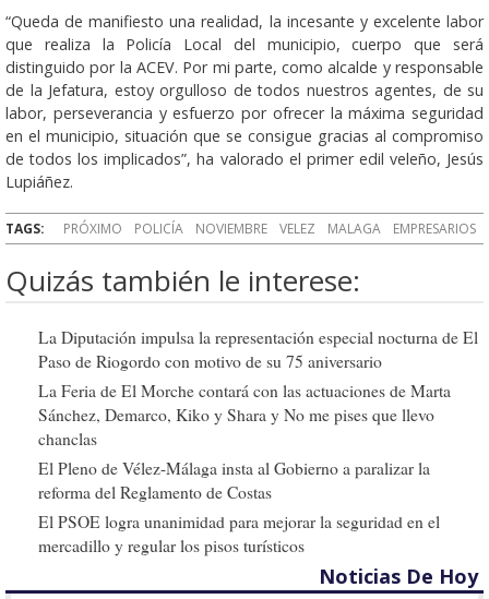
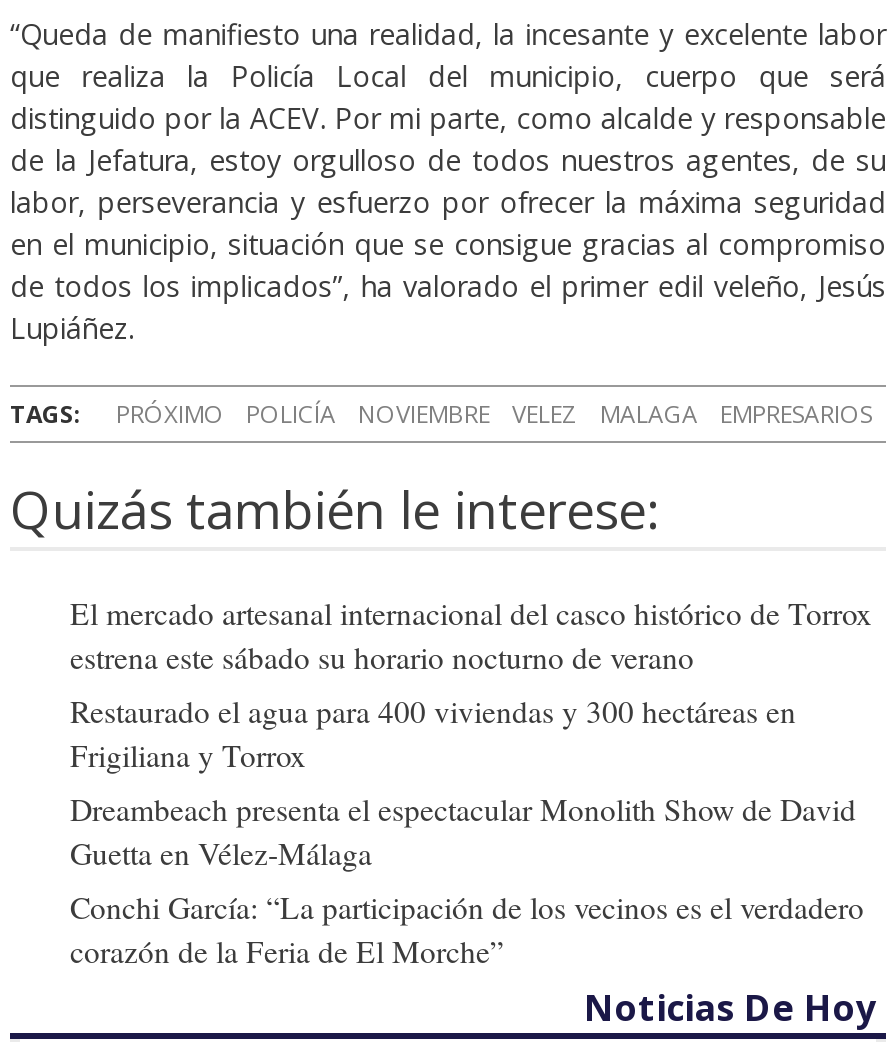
[38,327,478,557] La Diputación impulsa la representación especial nocturna de El | Paso de Riogordo con motivo de su 75 aniversario | La Feria de El Morche contará con las actuaciones de Marta | Sánchez, Demarco, Kiko y Shara y No me pises que llevo | chanclas | El Pleno de Vélez-Málaga insta al Gobierno a paralizar la | reforma del Reglamento de Costas | El PSOE logra unanimidad para mejorar la seguridad en el | mercadillo y regular los pisos turísticos -> [70,594,872,972] El mercado artesanal internacional del casco histórico de Torrox | estrena este sábado su horario nocturno de verano | Restaurado el agua para 400 viviendas y 300 hectáreas en | Frigiliana y Torrox | Dreambeach presenta el espectacular Monolith Show de David | Guetta en Vélez-Málaga | Conchi García: “La participación de los vecinos es el verdadero | corazón de la Feria de El Morche”

